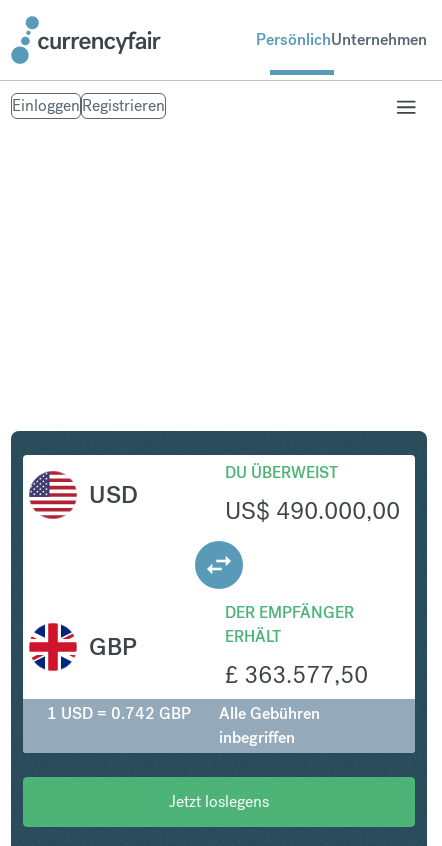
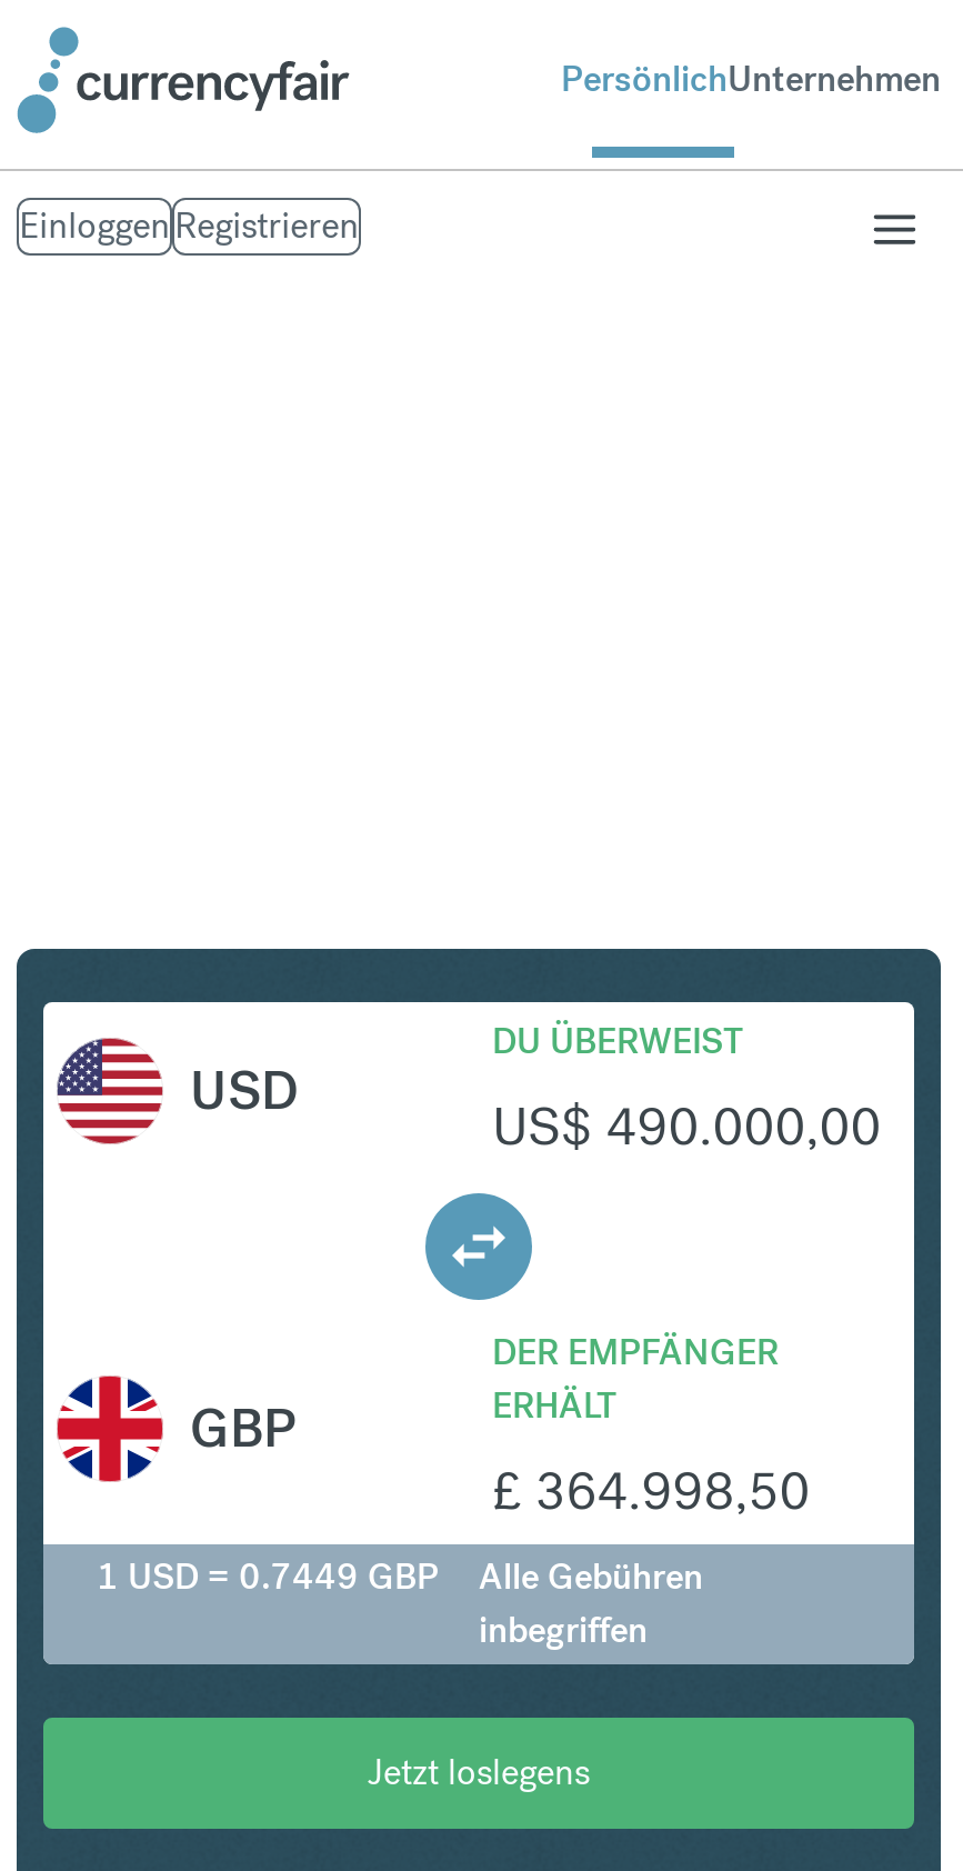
[225,659,368,690] £ 363.577,50 -> [492,1455,810,1523] £ 364.998,50
[47,703,320,724] 1 USD = 0.742 GBP Alle Gebühren -> [97,1552,703,1599] 1 USD = 0.7449 GBP Alle Gebühren

